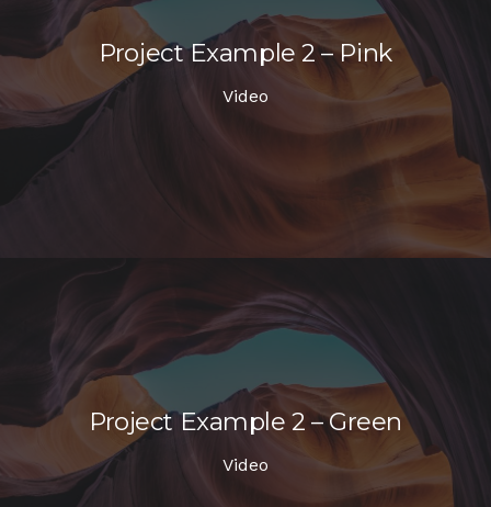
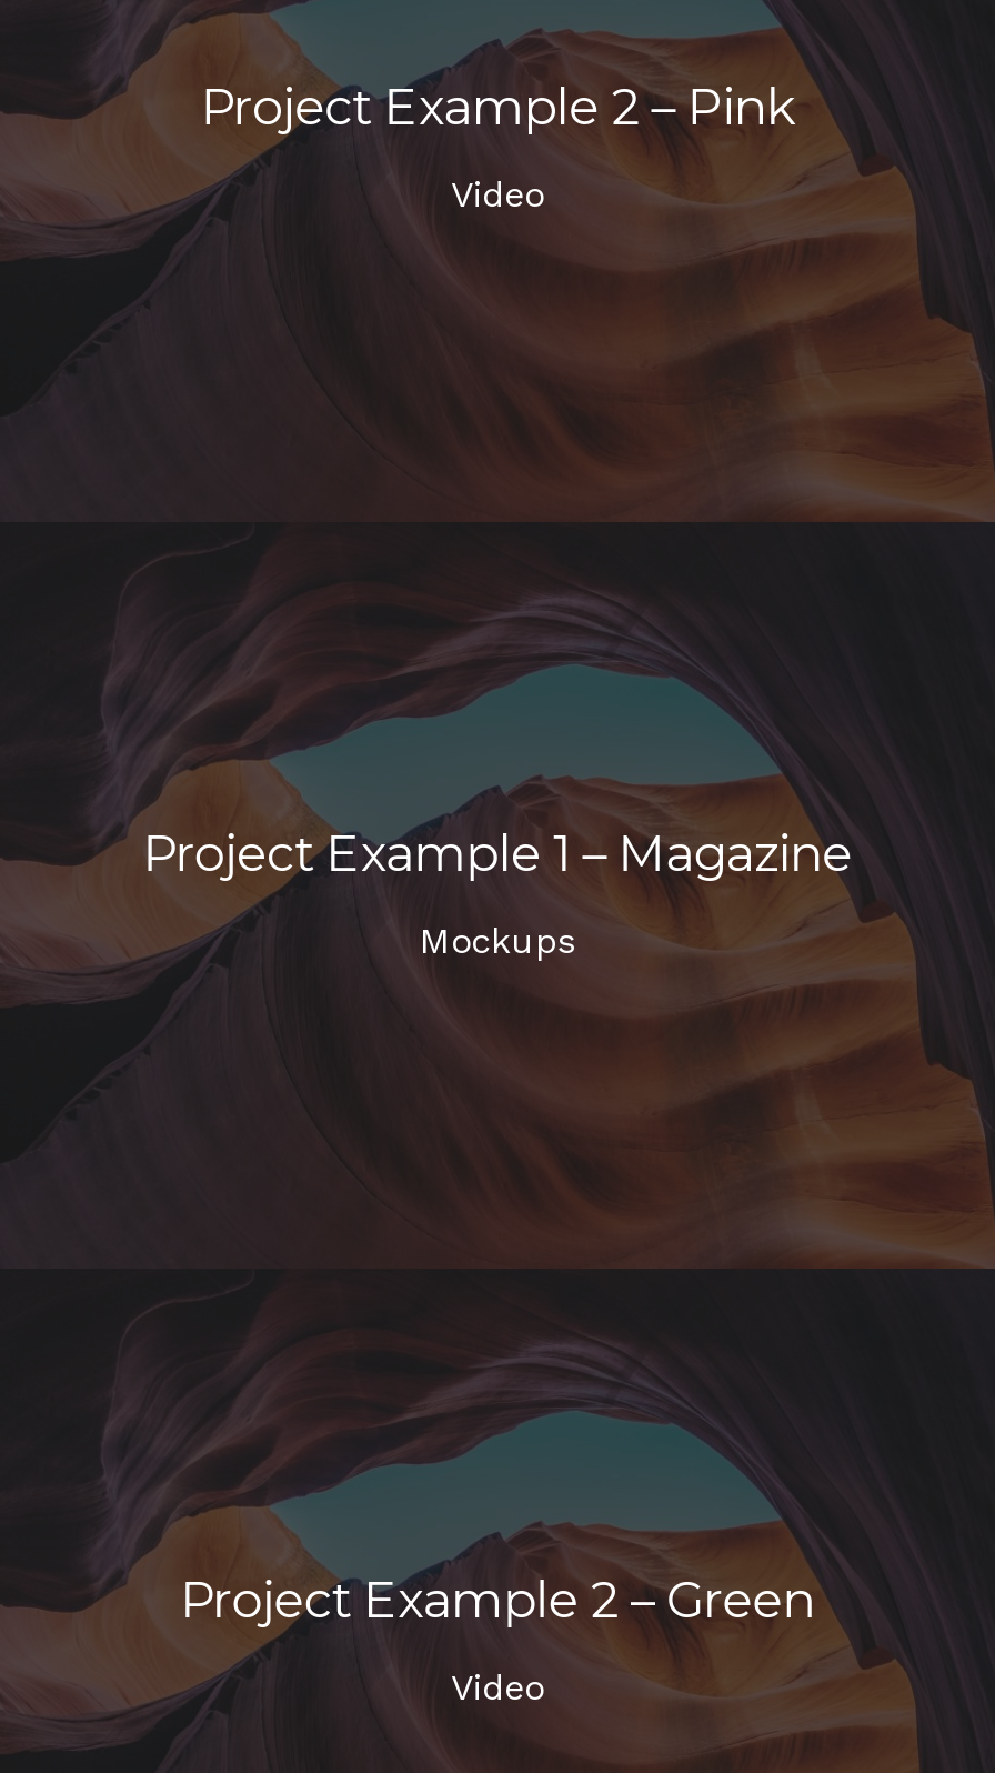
none -> [143,822,852,963] Project Example 1 – Magazine | Mockups

